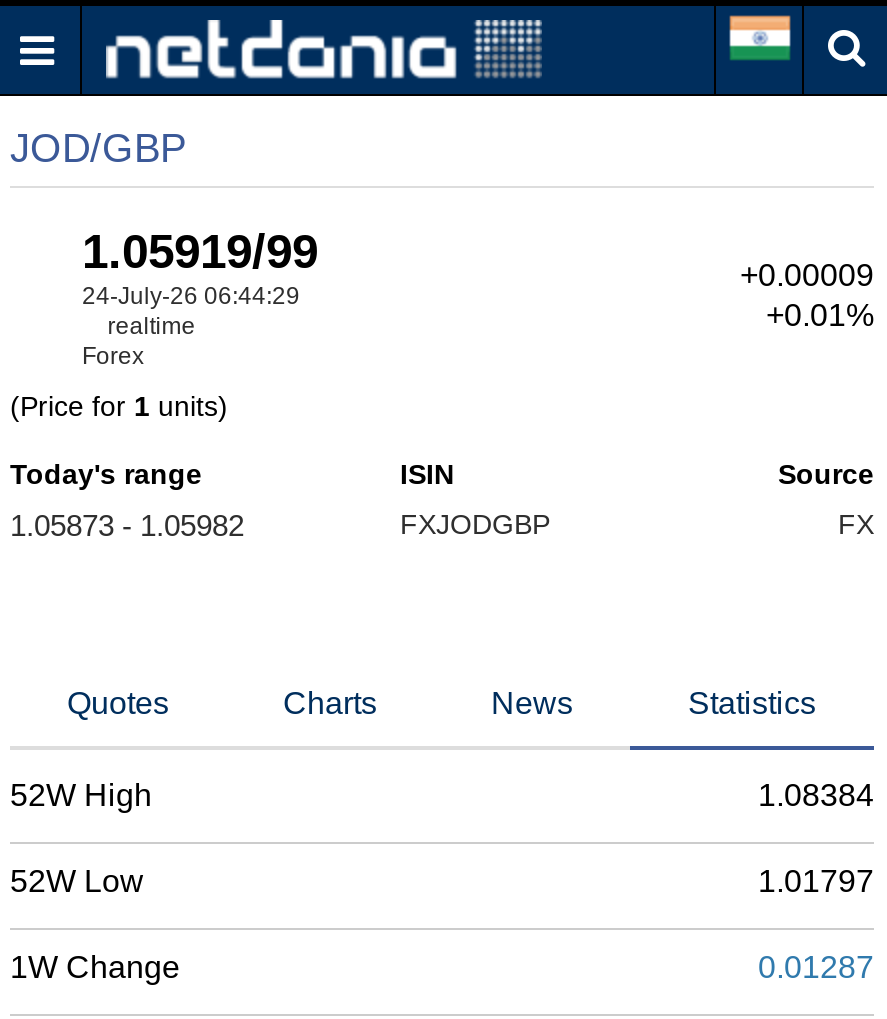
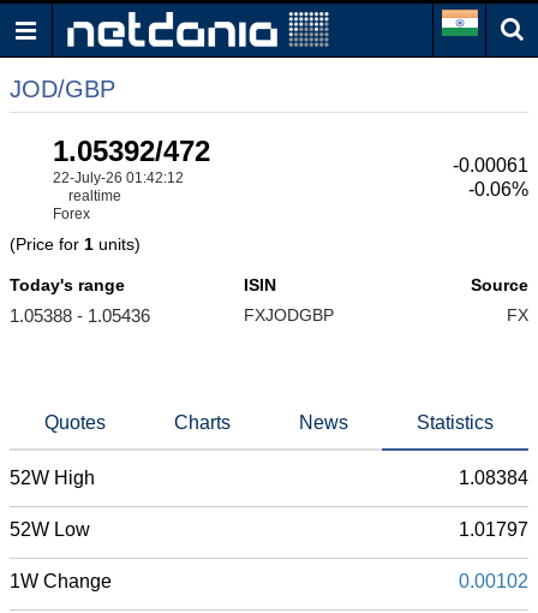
[82,224,318,310] 1.05919/99 | 24-July-26 06:44:29 -> [53,135,210,186] 1.05392/472 | 22-July-26 01:42:12
[740,258,874,292] +0.00009 -> [453,155,528,175] -0.00061
[766,298,874,332] +0.01% -> [468,179,528,200] -0.06%
[10,508,244,542] 1.05873 - 1.05982 -> [10,305,150,326] 1.05388 - 1.05436
[758,950,874,984] 0.01287 -> [459,571,528,591] 0.00102

